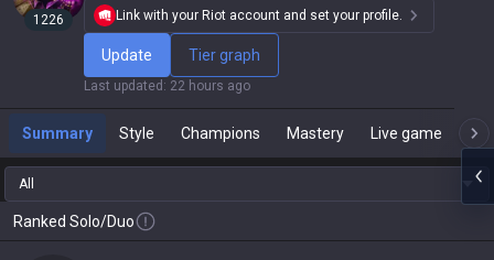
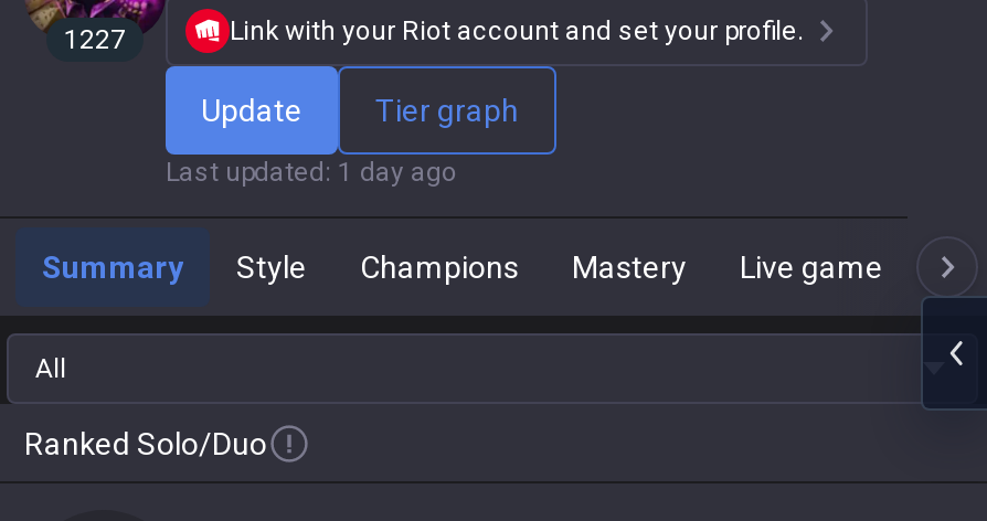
[33,12,64,28] 1226 -> [64,24,126,55] 1227
[84,78,250,94] Last updated: 22 hours ago -> [166,157,457,188] Last updated: 1 day ago

